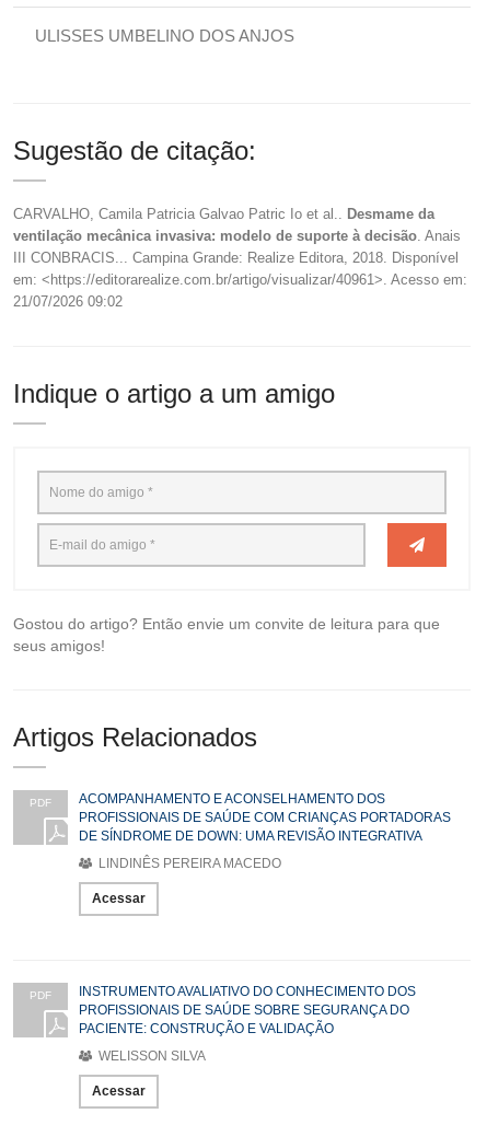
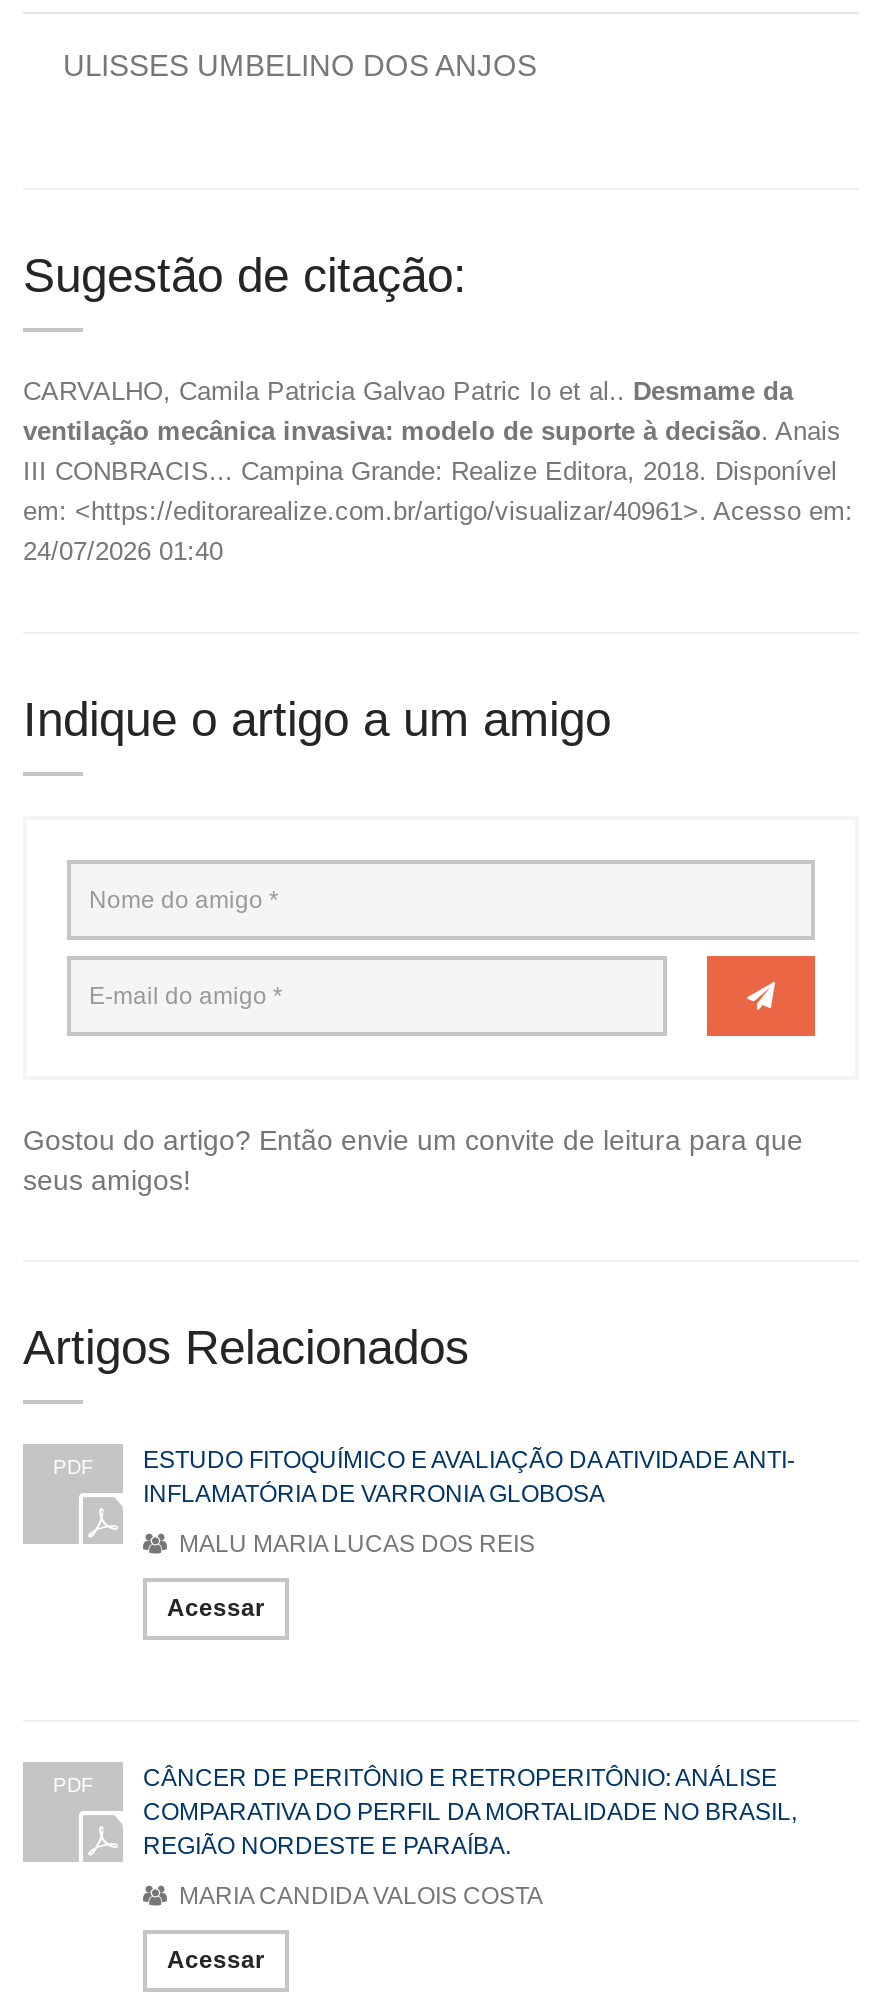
[13,293,123,310] 21/07/2026 09:02 -> [23,536,223,566] 24/07/2026 01:40
[79,791,451,844] ACOMPANHAMENTO E ACONSELHAMENTO DOS | PROFISSIONAIS DE SAÚDE COM CRIANÇAS PORTADORAS | DE SÍNDROME DE DOWN: UMA REVISÃO INTEGRATIVA -> [143,1446,795,1508] ESTUDO FITOQUÍMICO E AVALIAÇÃO DA ATIVIDADE ANTI- | INFLAMATÓRIA DE VARRONIA GLOBOSA
[95,856,281,871] LINDINÊS PEREIRA MACEDO -> [173,1530,535,1558] MALU MARIA LUCAS DOS REIS
[79,984,416,1036] INSTRUMENTO AVALIATIVO DO CONHECIMENTO DOS | PROFISSIONAIS DE SAÚDE SOBRE SEGURANÇA DO | PACIENTE: CONSTRUÇÃO E VALIDAÇÃO -> [143,1764,797,1860] CÂNCER DE PERITÔNIO E RETROPERITÔNIO: ANÁLISE | COMPARATIVA DO PERFIL DA MORTALIDADE NO BRASIL, | REGIÃO NORDESTE E PARAÍBA.
[95,1048,206,1064] WELISSON SILVA -> [173,1882,543,1910] MARIA CANDIDA VALOIS COSTA

